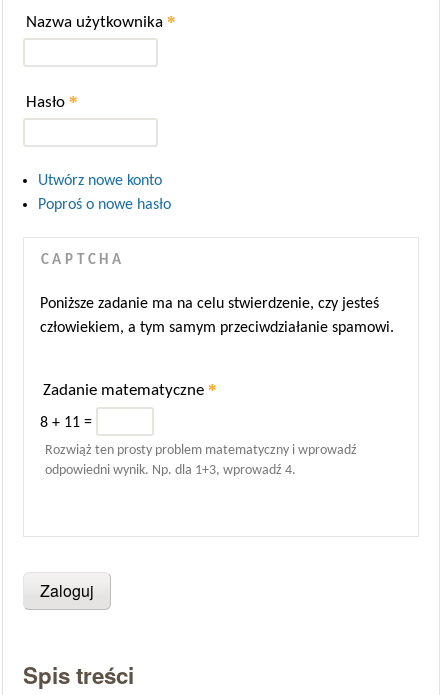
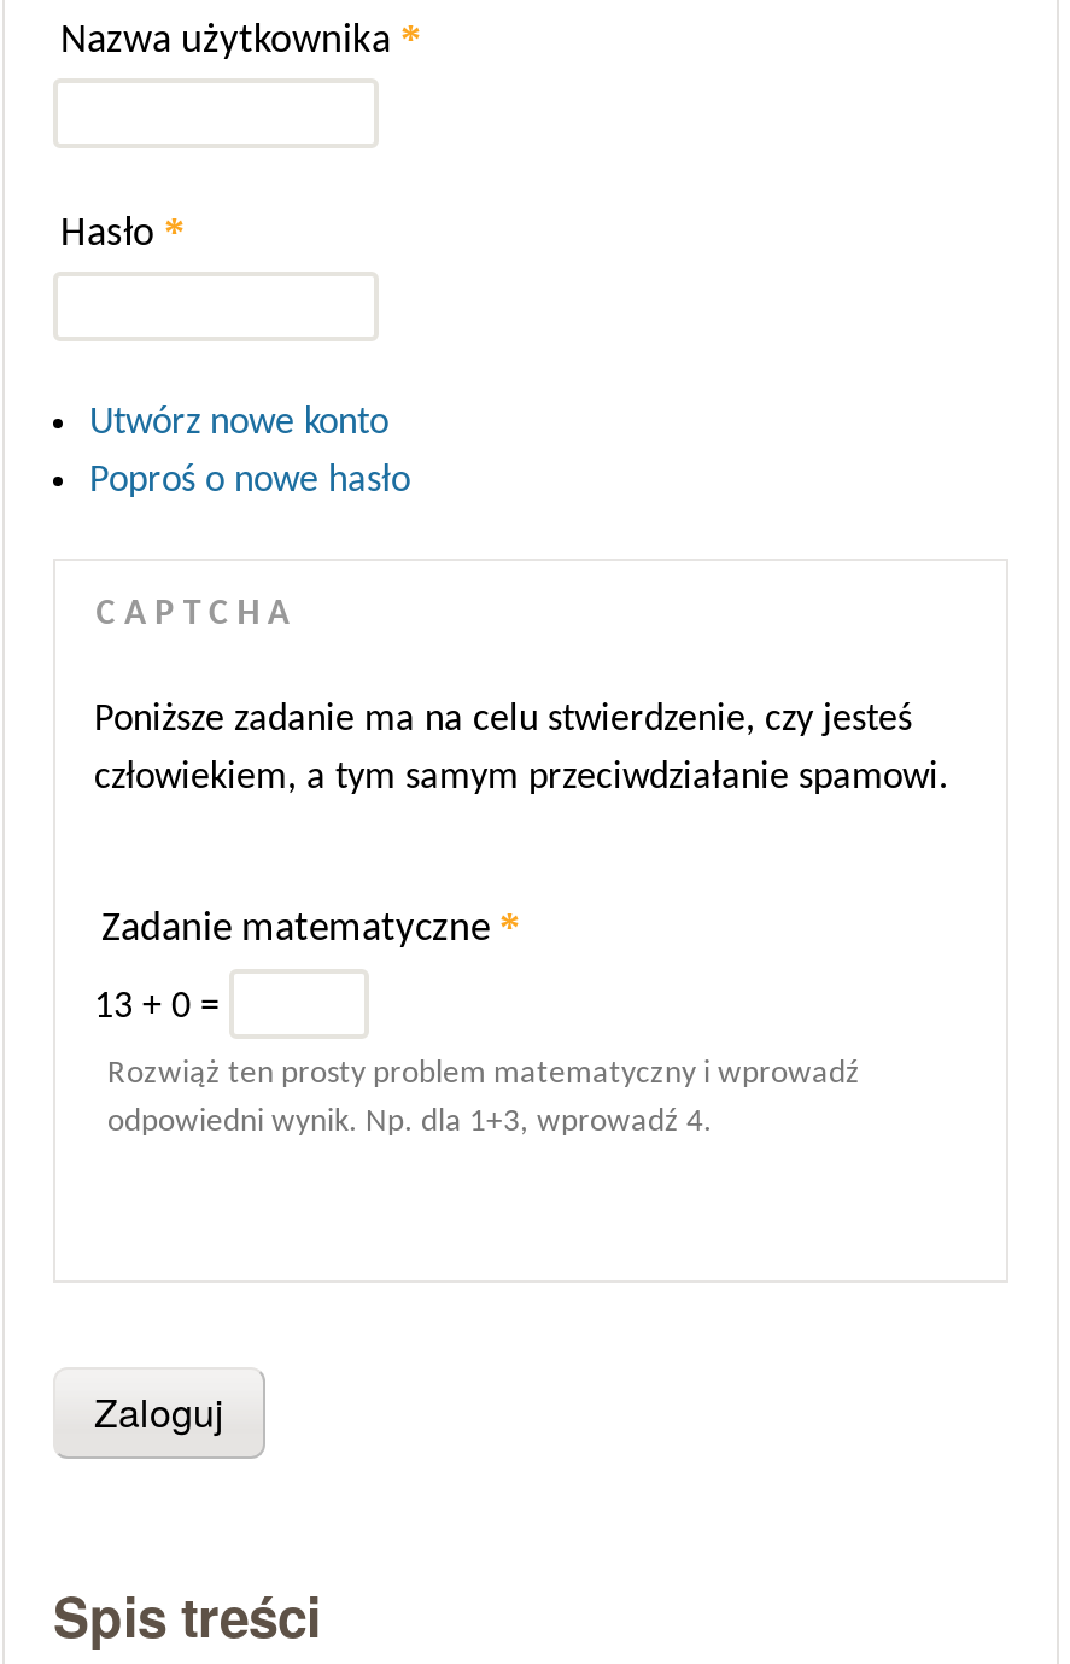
[40,415,96,431] 8 + 11 = -> [94,988,229,1026] 13 + 0 =

